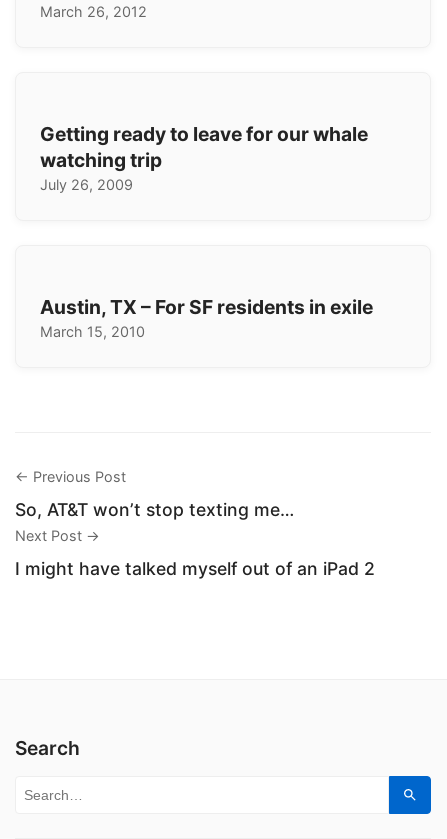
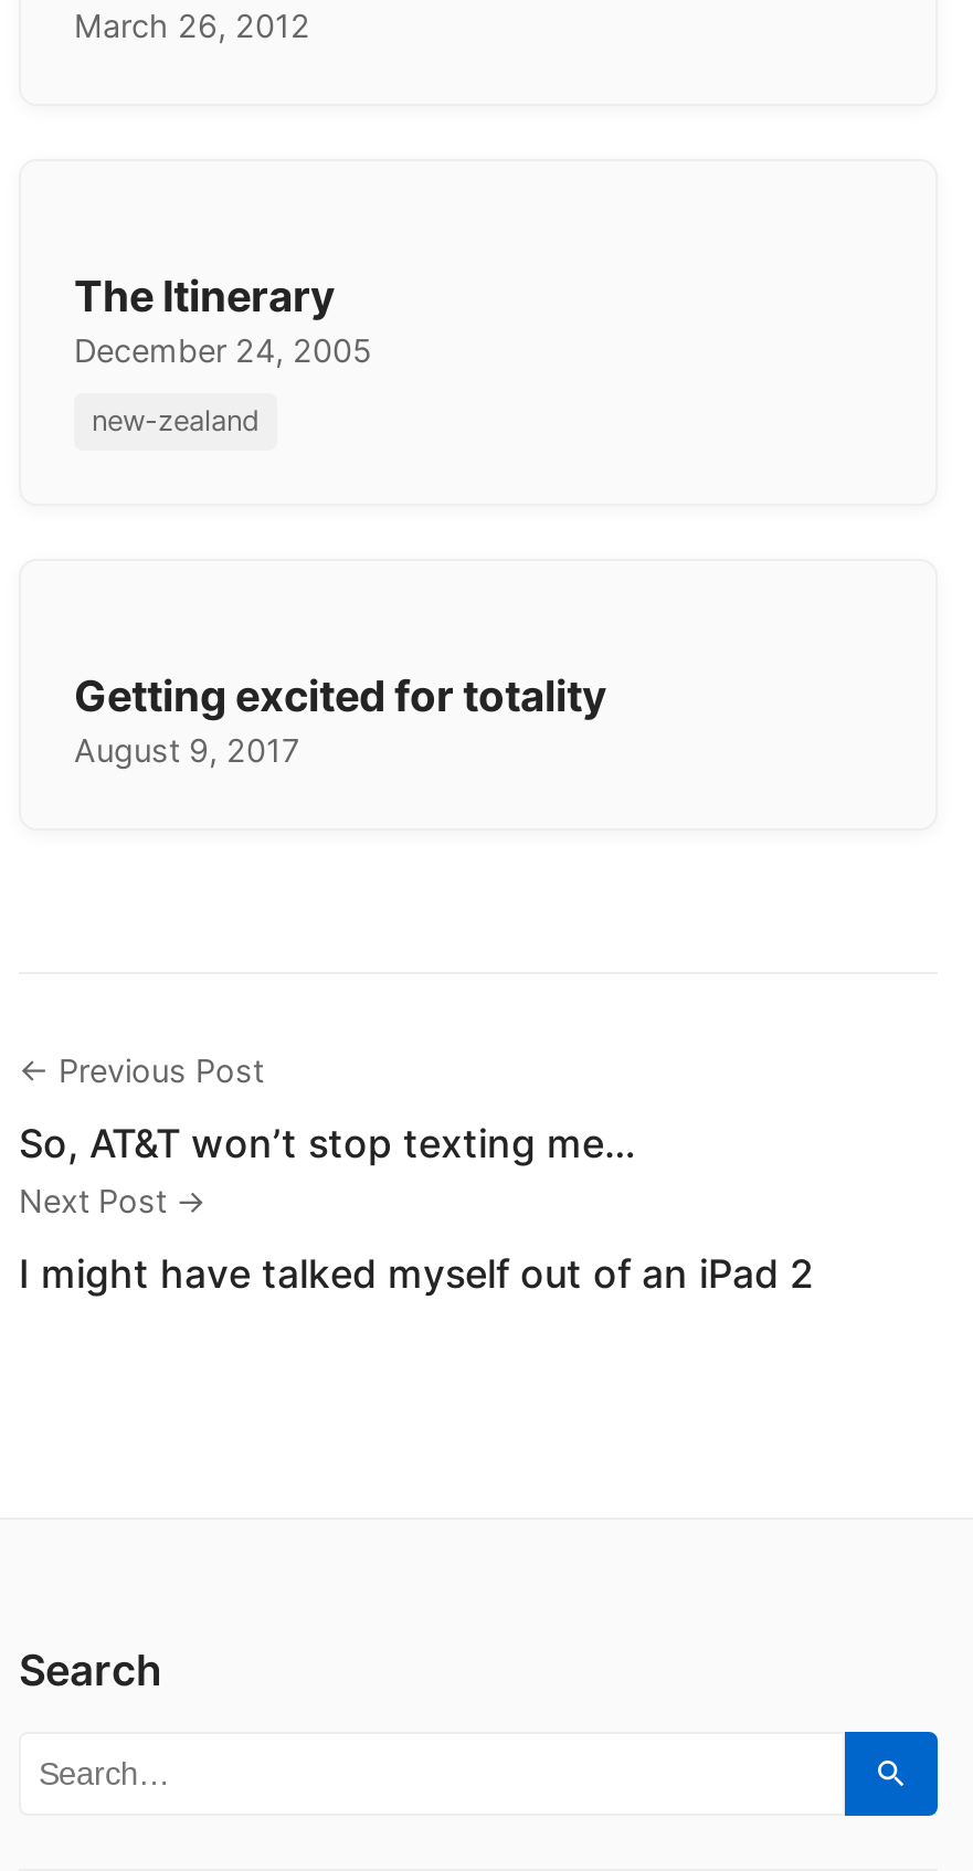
[40,122,368,193] Getting ready to leave for our whale | watching trip | July 26, 2009 -> [74,269,372,437] The Itinerary | December 24, 2005 | new-zealand
[40,295,373,340] Austin, TX – For SF residents in exile | March 15, 2010 -> [74,669,606,769] Getting excited for totality | August 9, 2017

